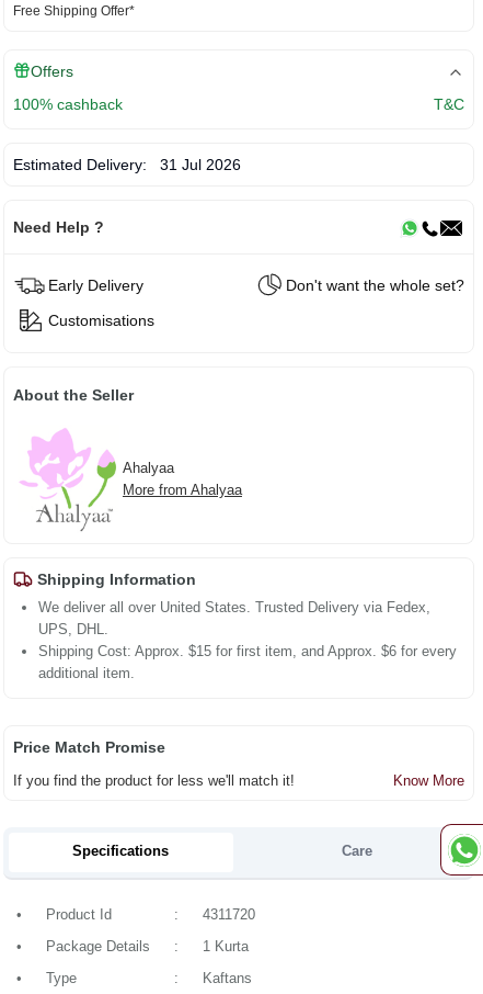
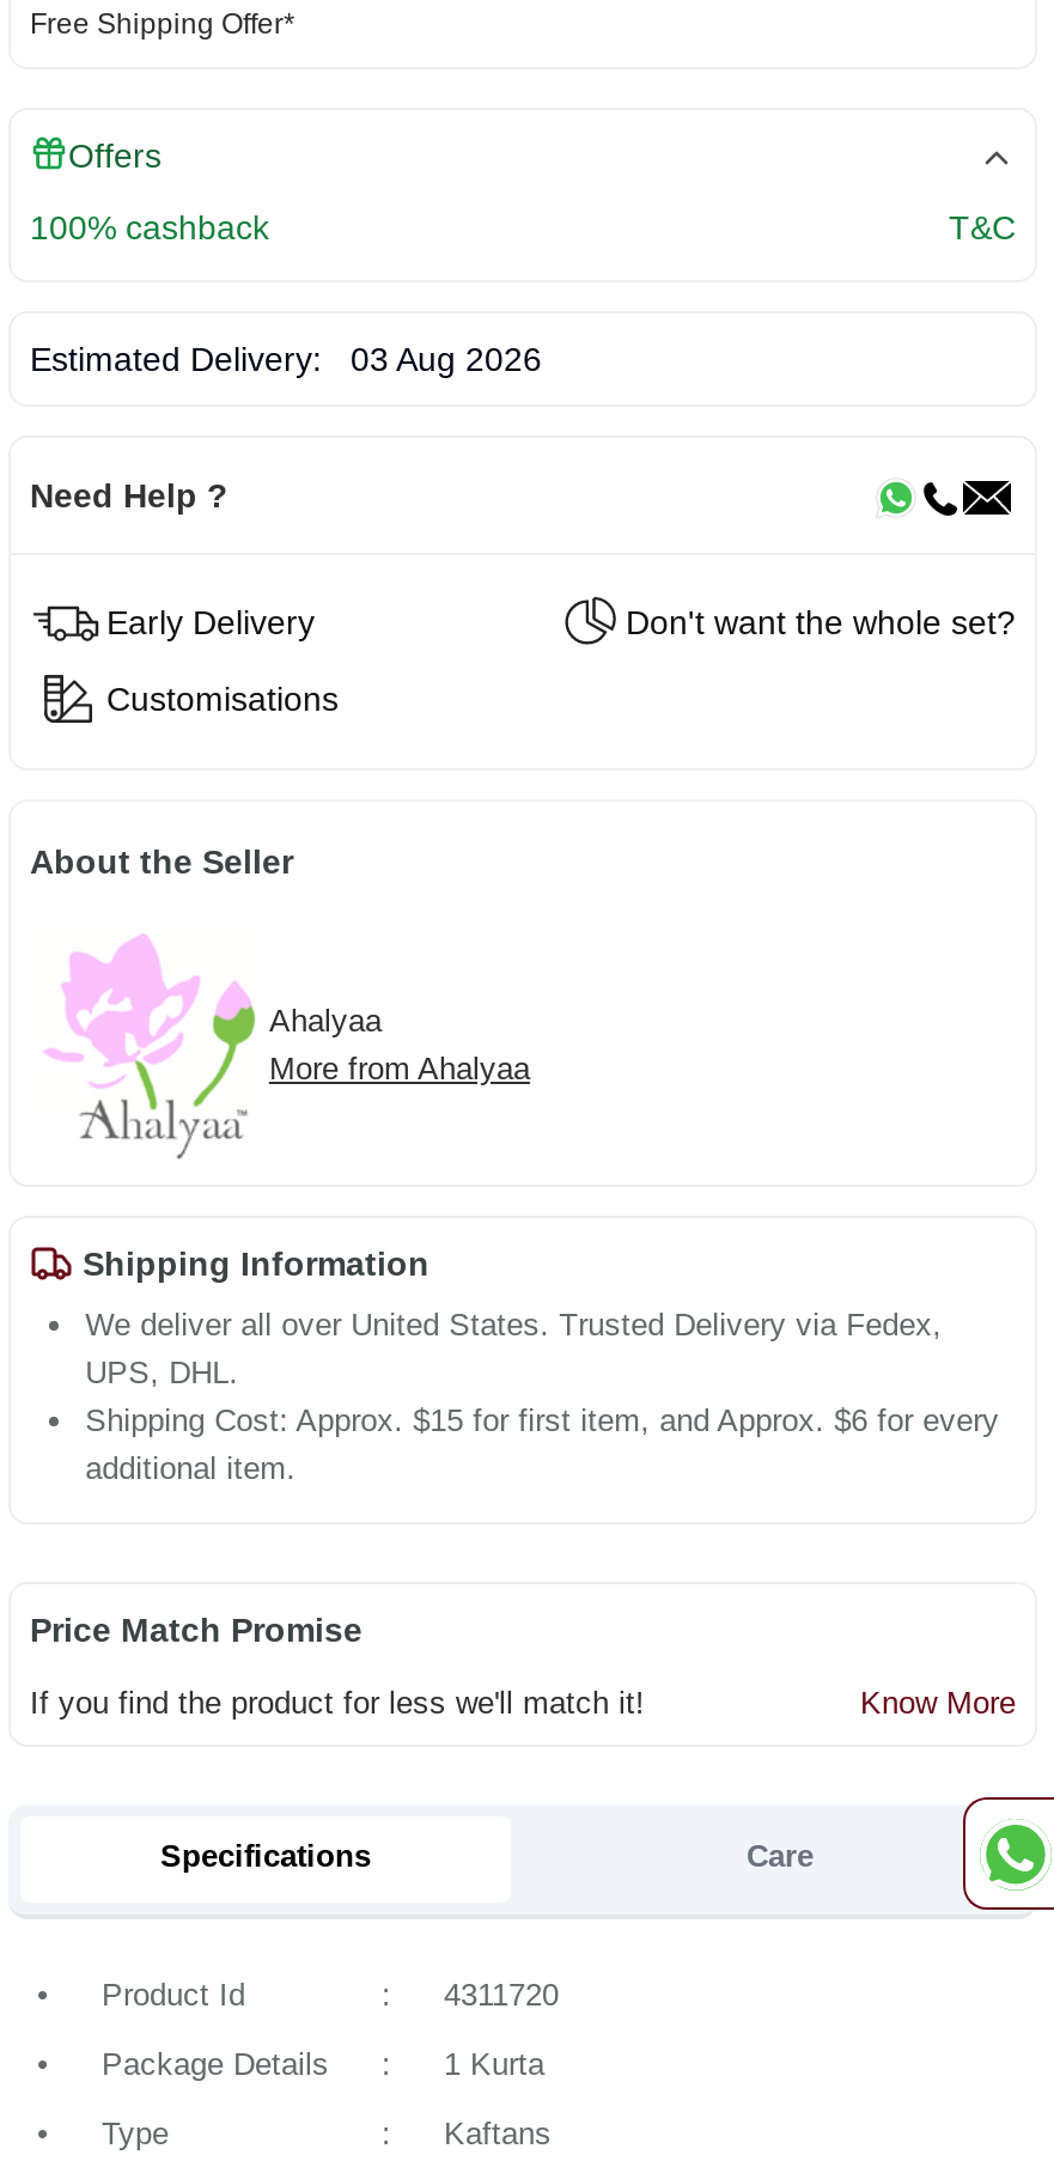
[13,156,241,173] Estimated Delivery: 31 Jul 2026 -> [30,339,542,378] Estimated Delivery: 03 Aug 2026

